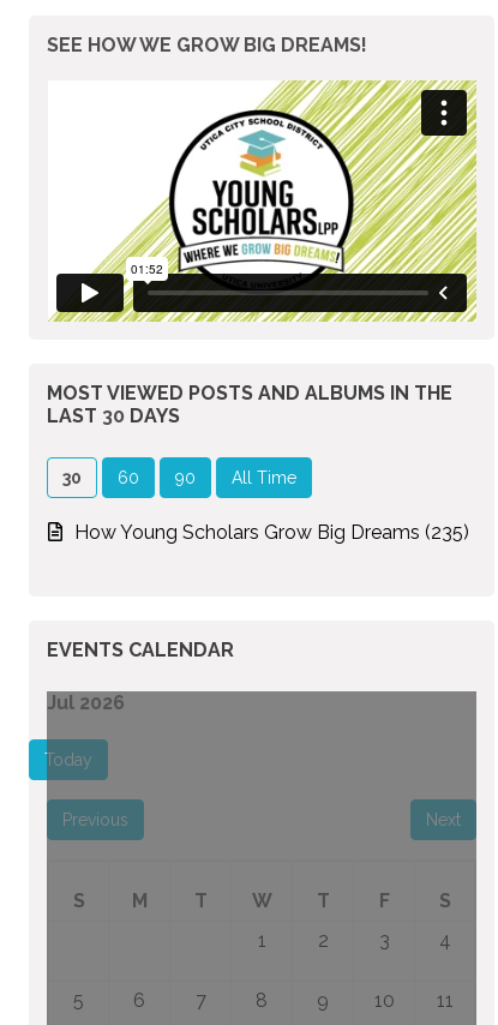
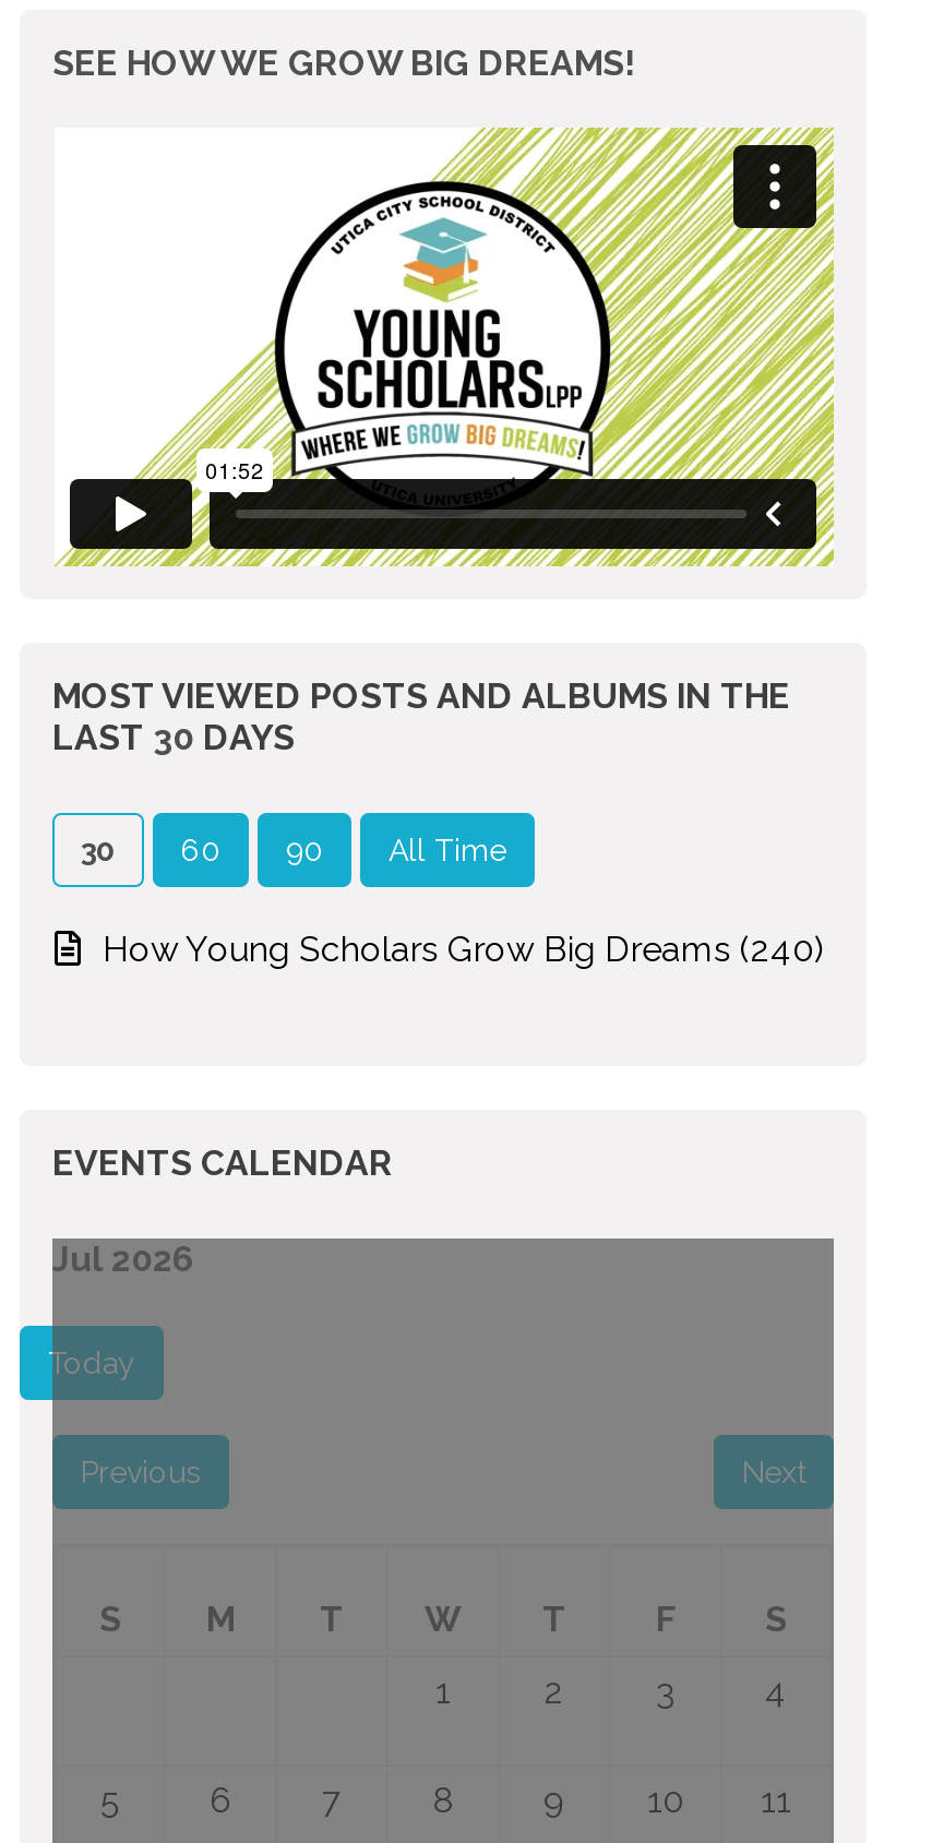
[74,521,469,544] How Young Scholars Grow Big Dreams (235) -> [103,929,825,971] How Young Scholars Grow Big Dreams (240)

